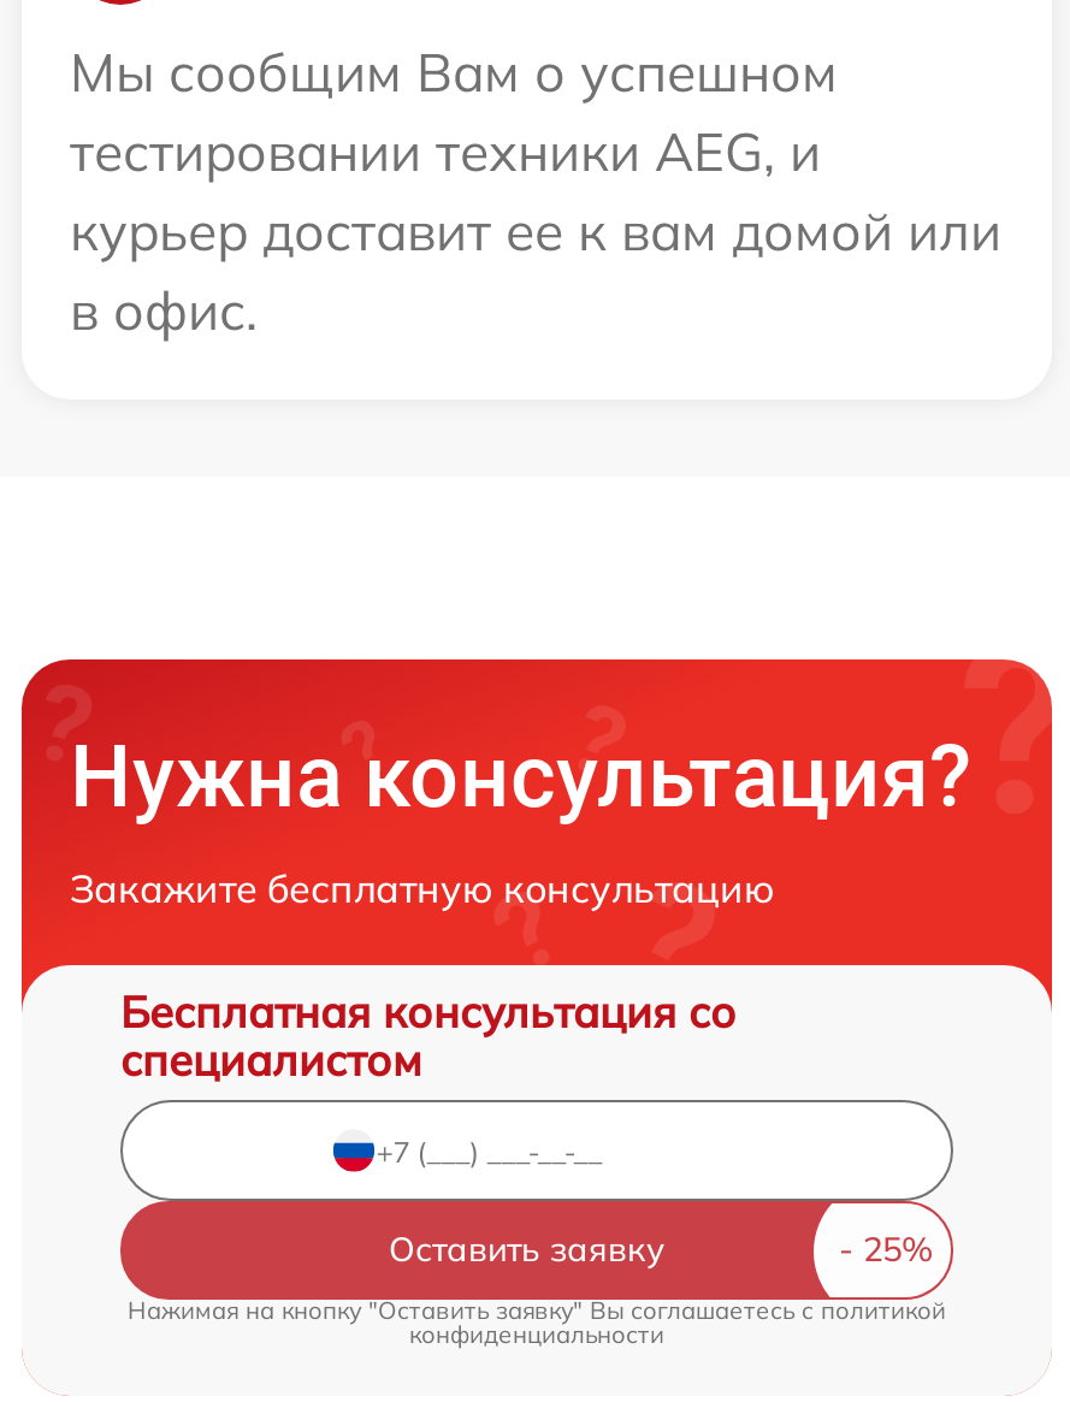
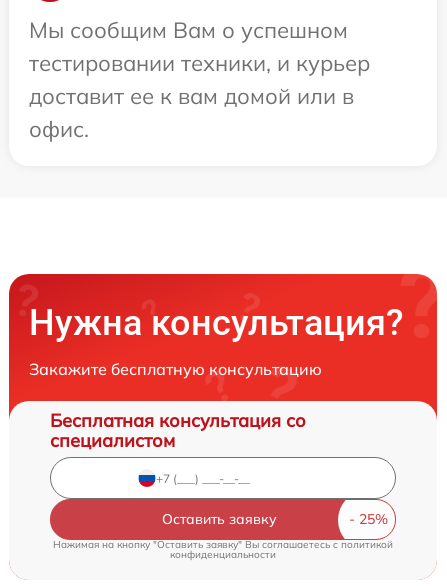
[70,118,1001,344] тестировании техники AEG, и | курьер доставит ее к вам домой или | в офис. -> [29,49,370,143] тестировании техники, и курьер | доставит ее к вам домой или в | офис.

